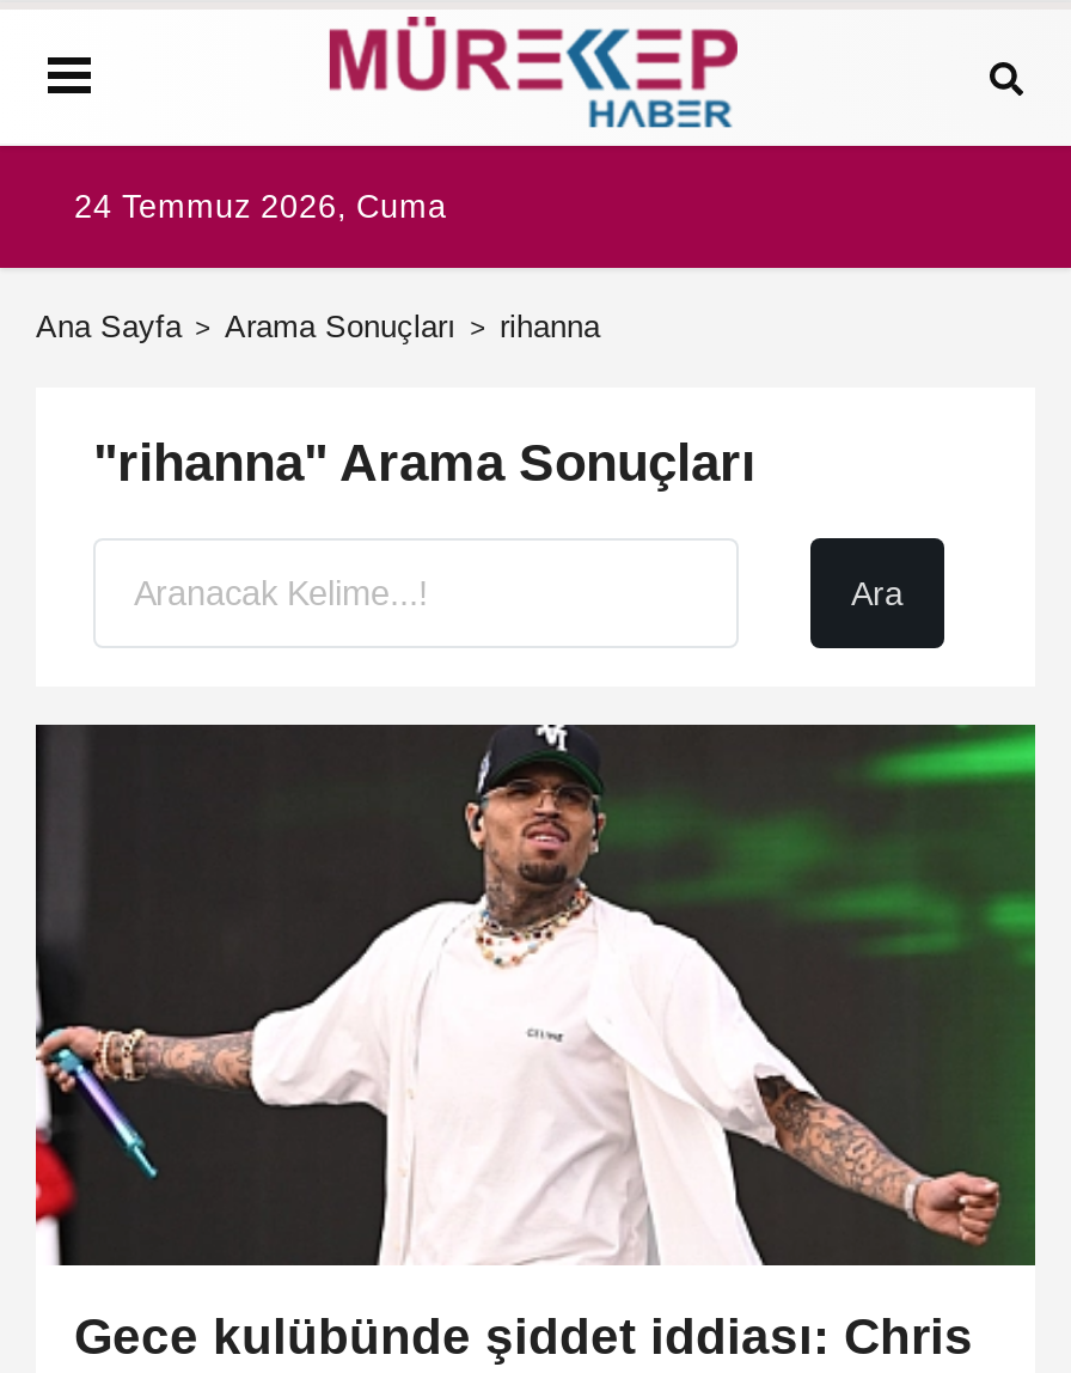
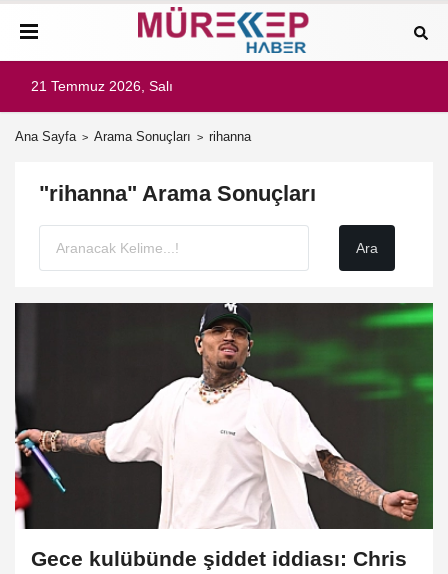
[74,189,447,225] 24 Temmuz 2026, Cuma -> [31,79,173,94] 21 Temmuz 2026, Salı

